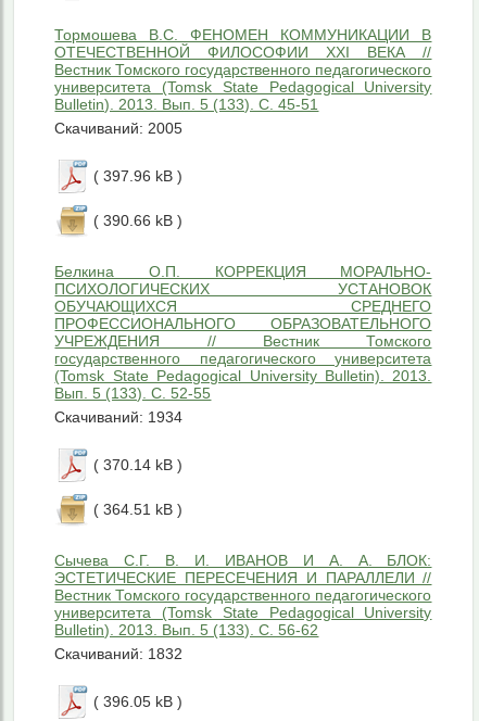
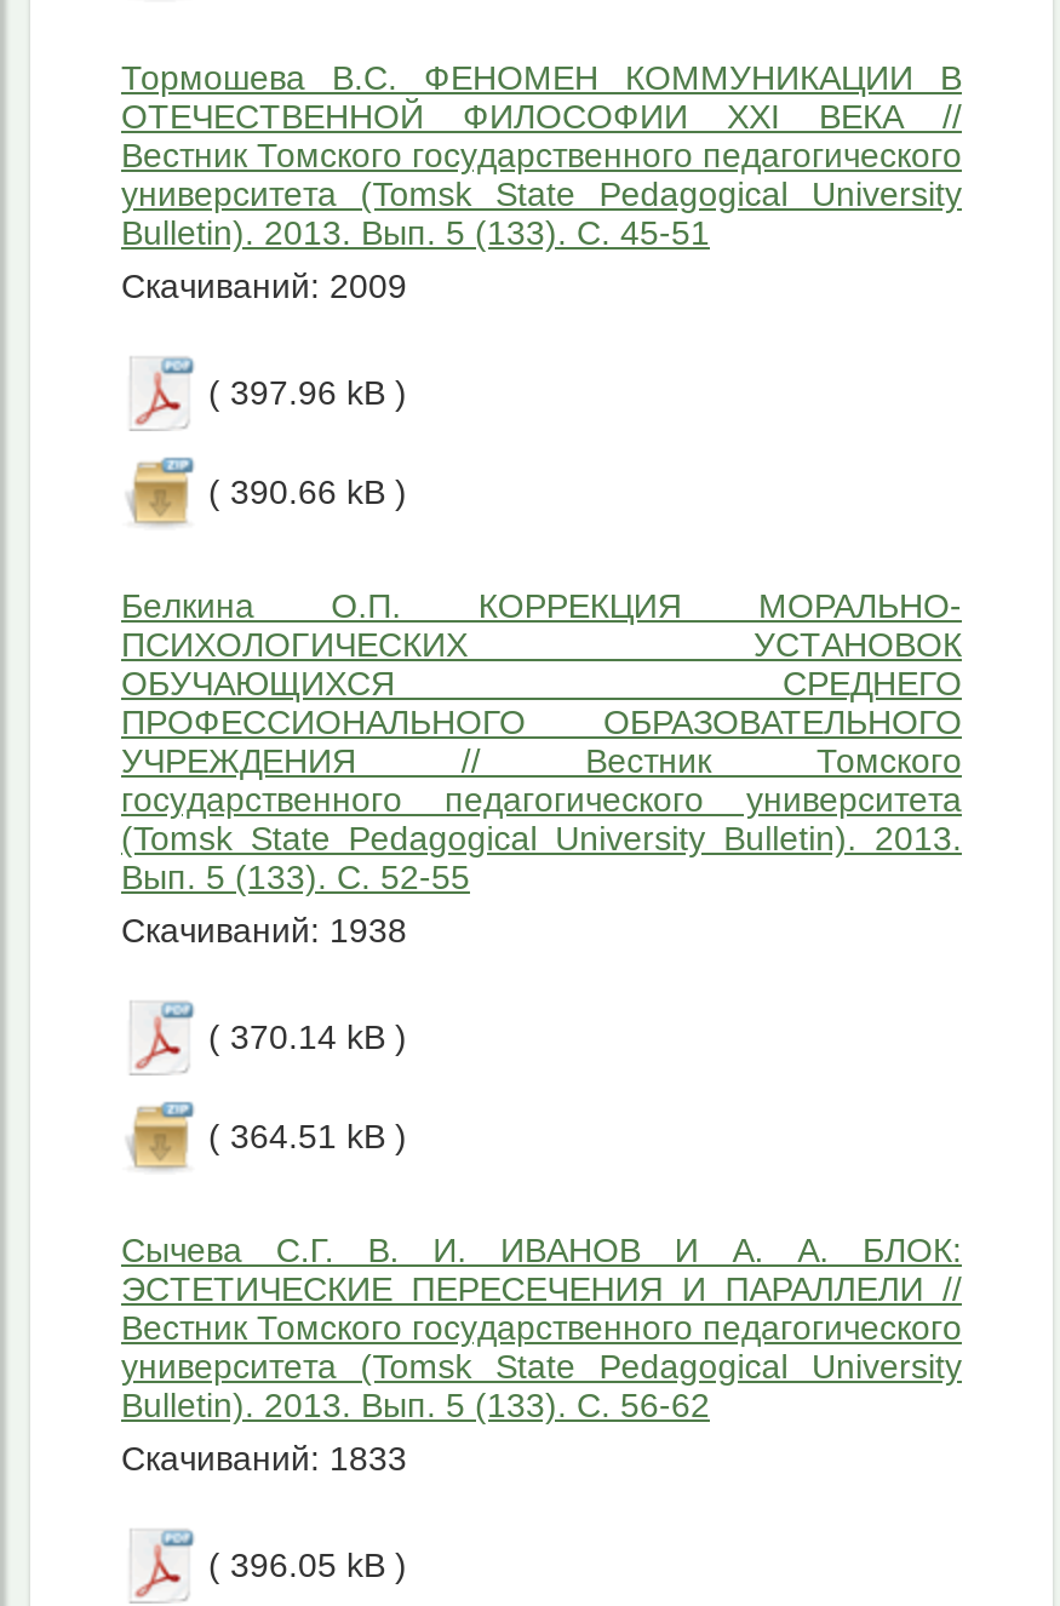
[55,119,183,137] Скачиваний: 2005 -> [121,266,407,305] Скачиваний: 2009
[55,408,183,426] Скачиваний: 1934 -> [121,911,407,950] Скачиваний: 1938
[55,645,183,662] Скачиваний: 1832 -> [121,1439,407,1478] Скачиваний: 1833

